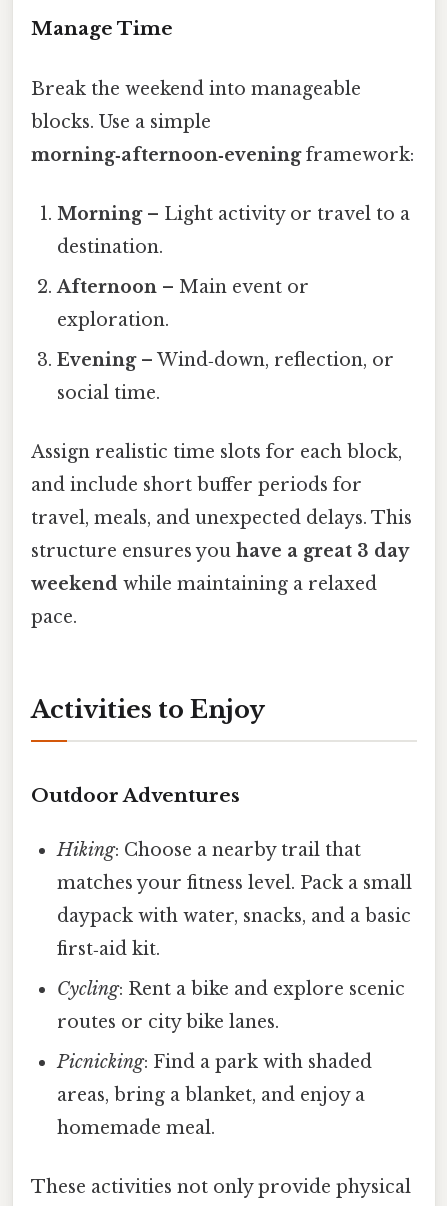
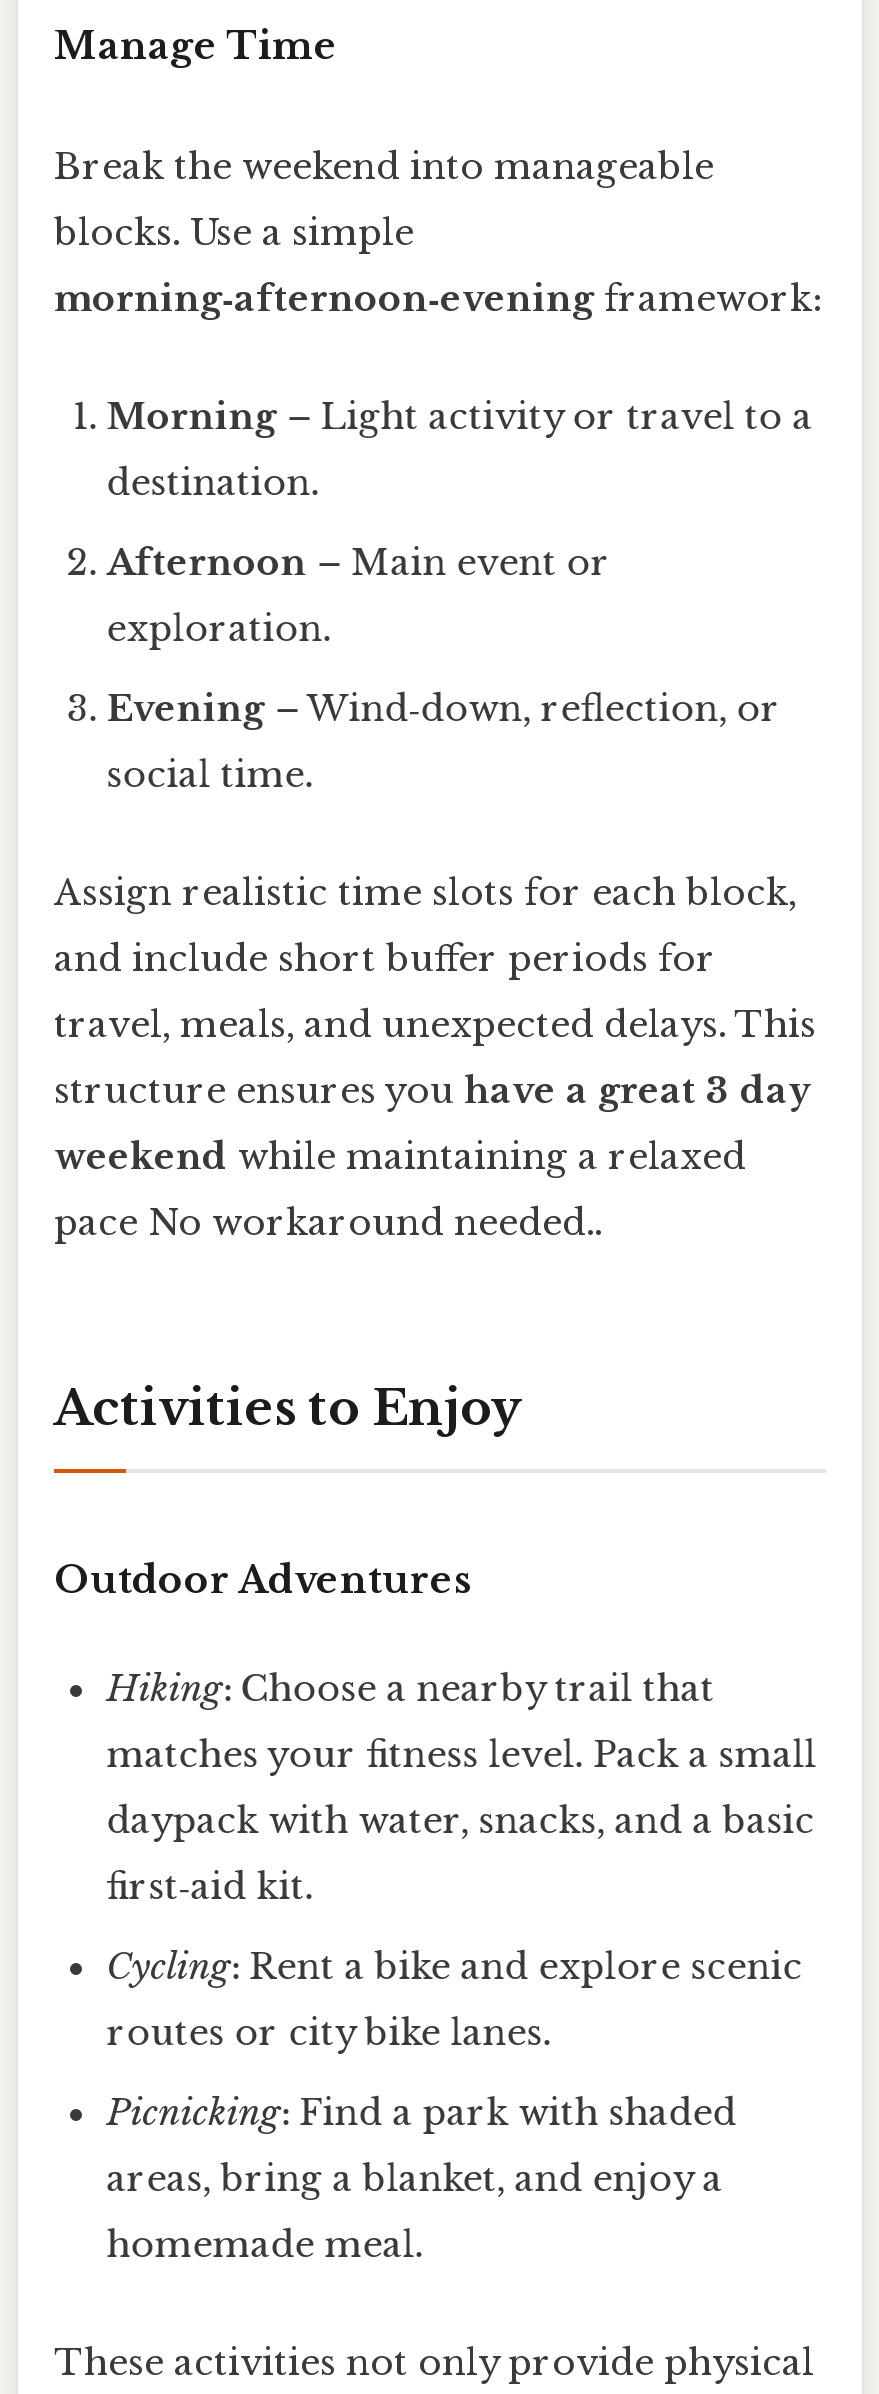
[31,606,77,628] pace. -> [54,1201,602,1245] pace No workaround needed..

